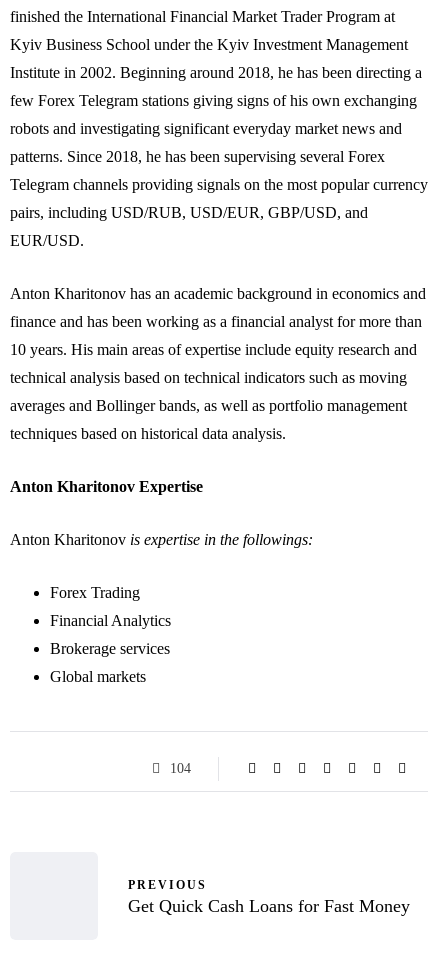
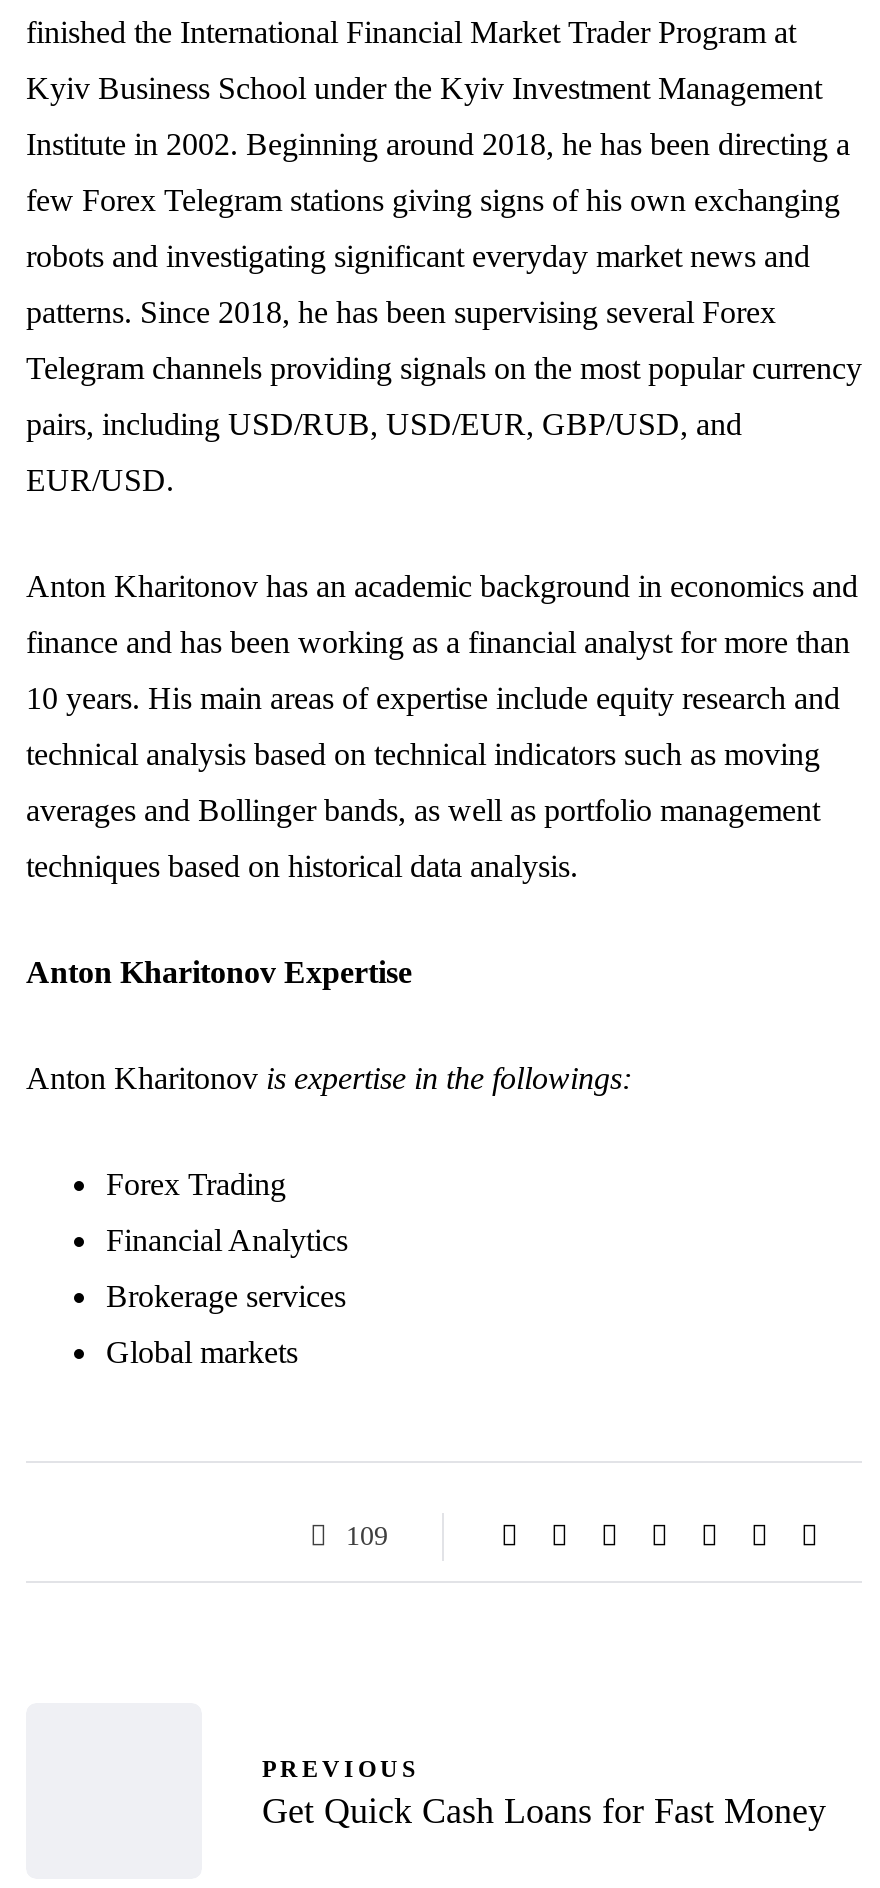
[170,761,191,776] 104 -> [346,1521,388,1551] 109

